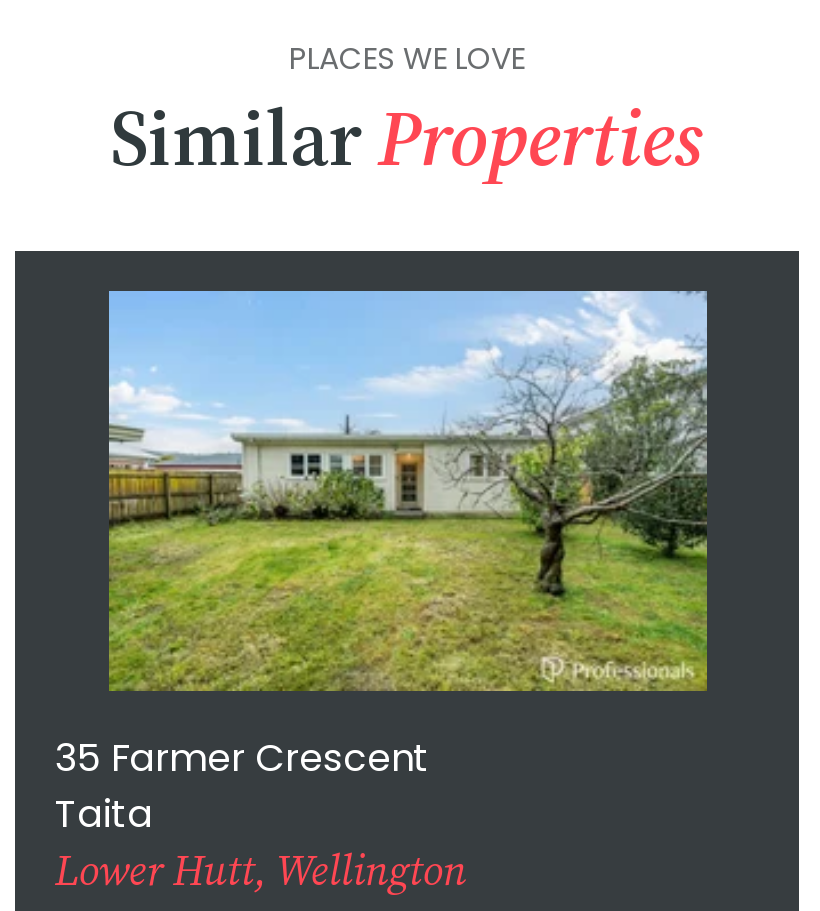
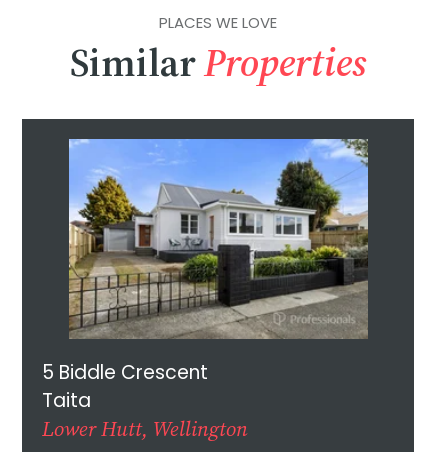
[55,291,709,785] [image] | 35 Farmer Crescent -> [42,139,369,386] [image] | 5 Biddle Crescent

